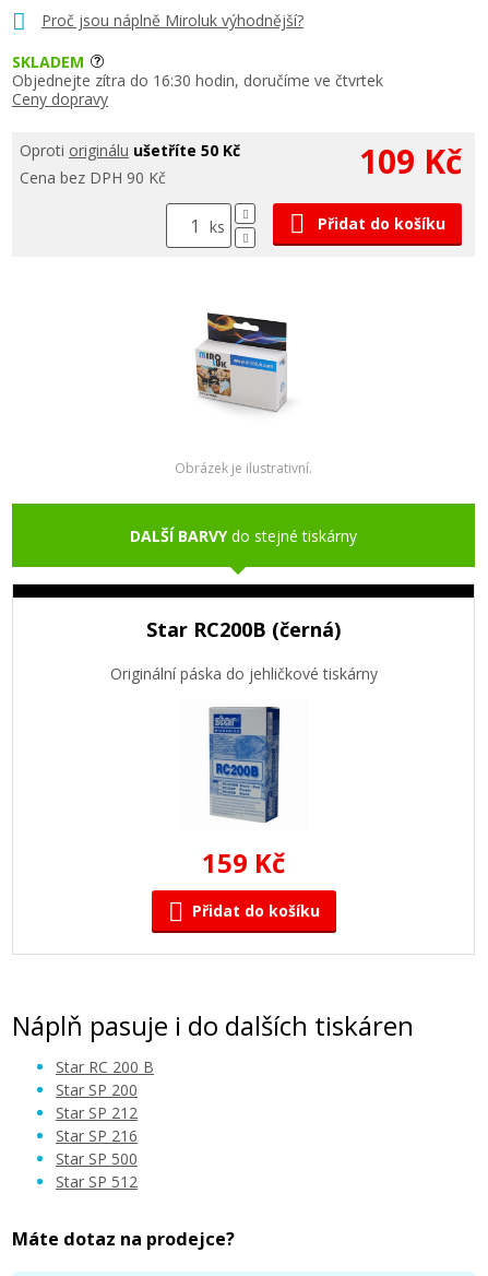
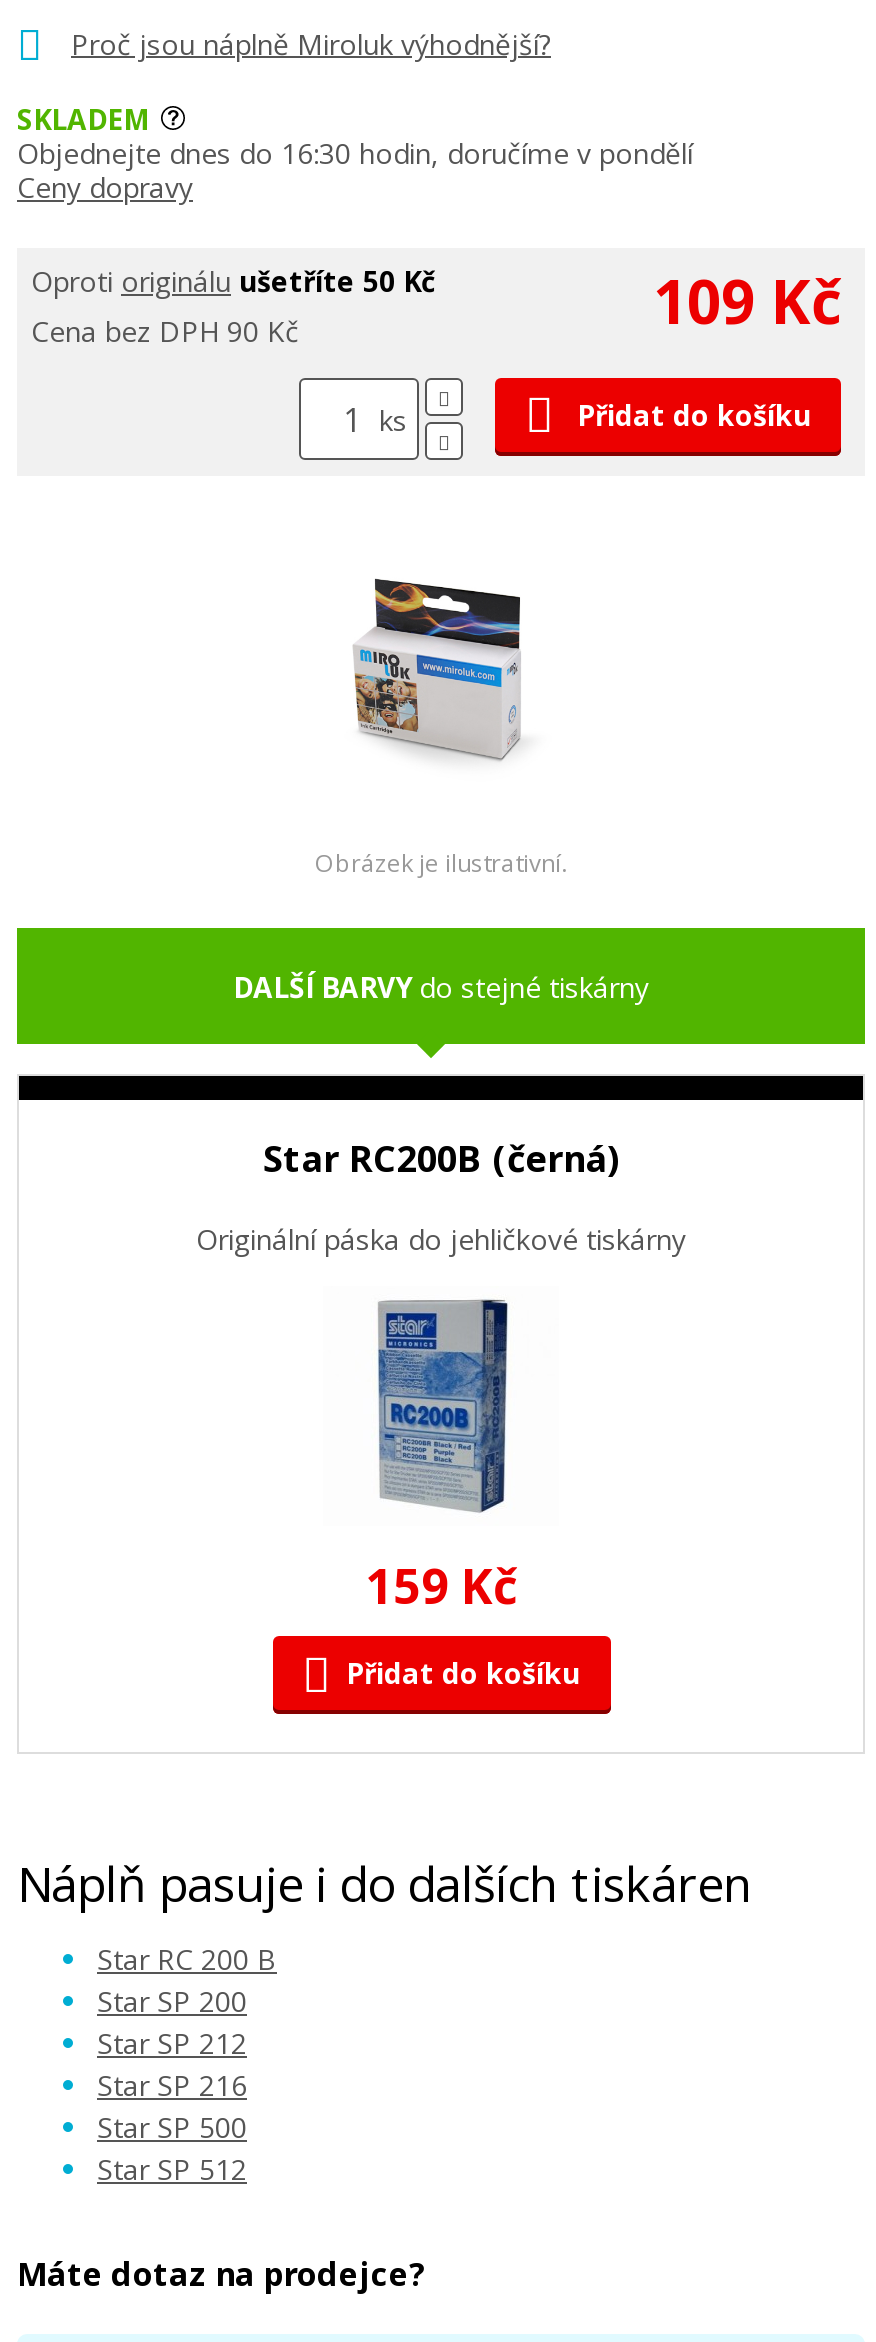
[12,70,383,91] Objednejte zítra do 16:30 hodin, doručíme ve čtvrtek -> [17,134,693,172] Objednejte dnes do 16:30 hodin, doručíme v pondělí

